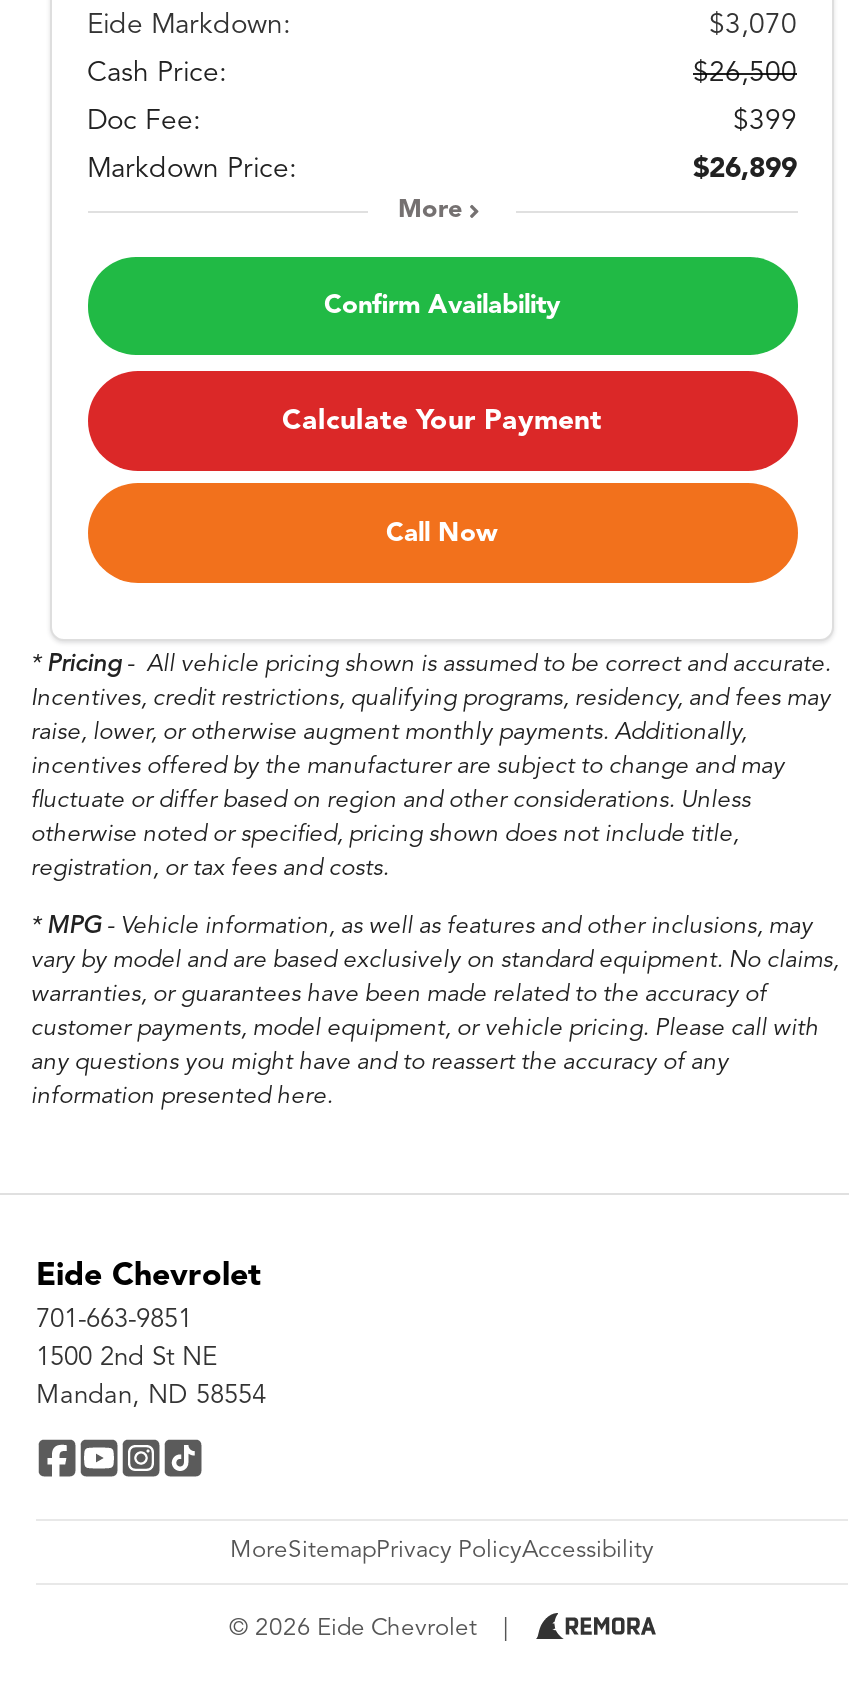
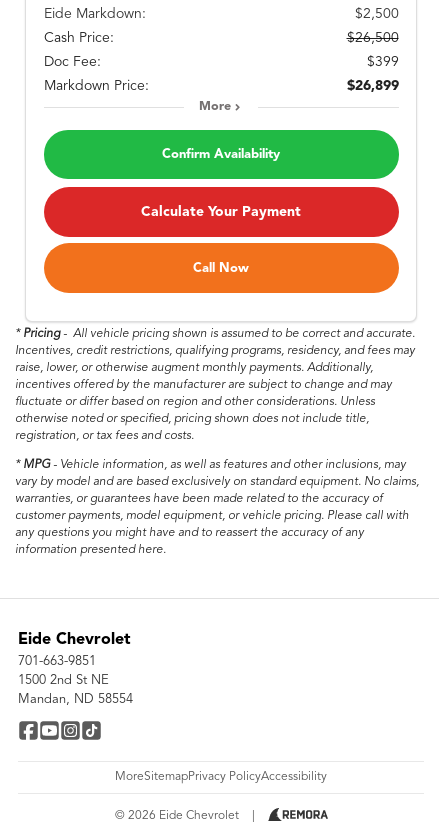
[709,10,797,38] $3,070 -> [354,7,398,21] $2,500

